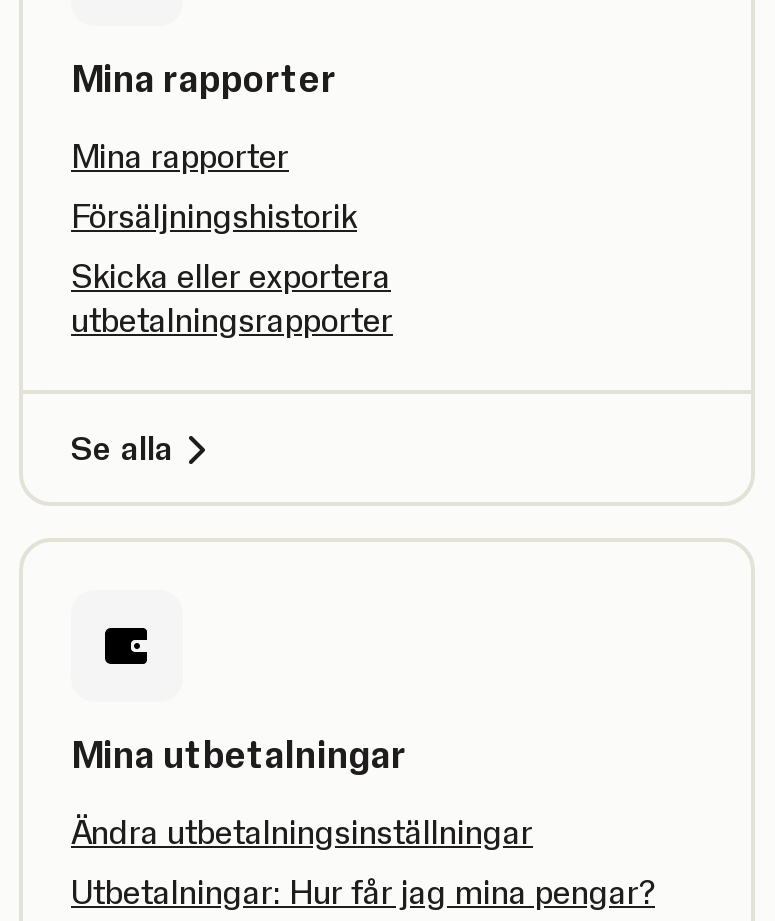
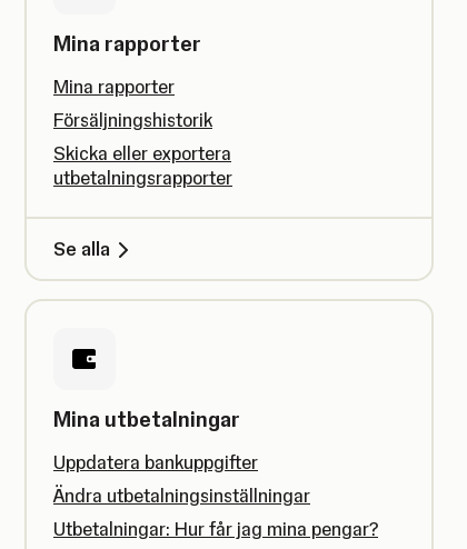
none -> [53,451,258,473] Uppdatera bankuppgifter

